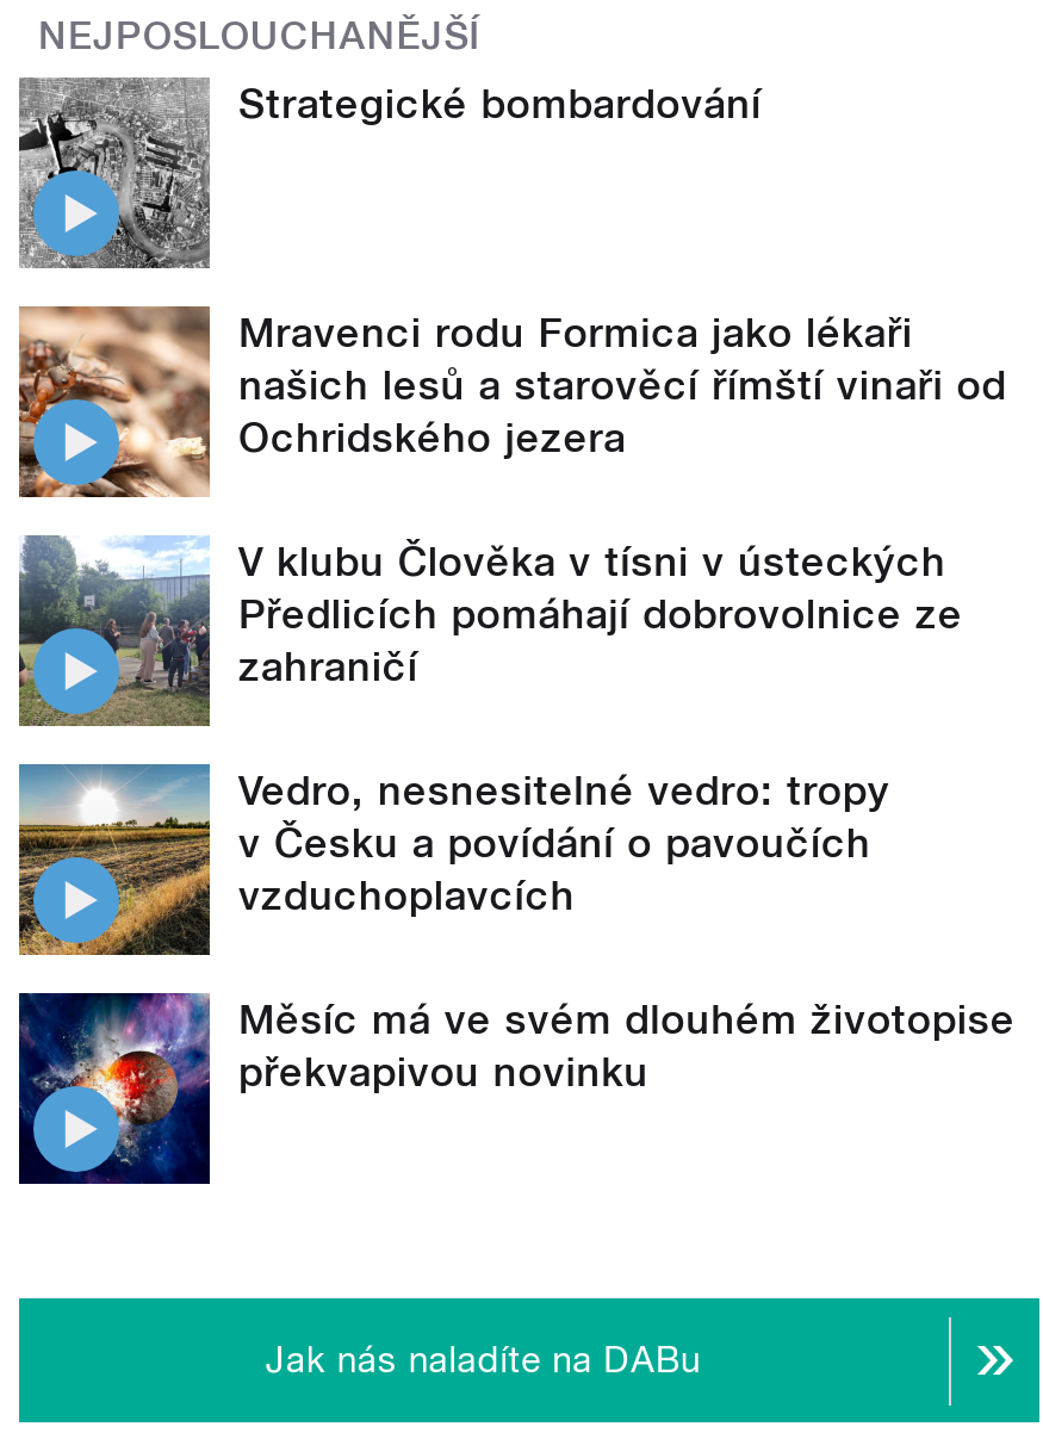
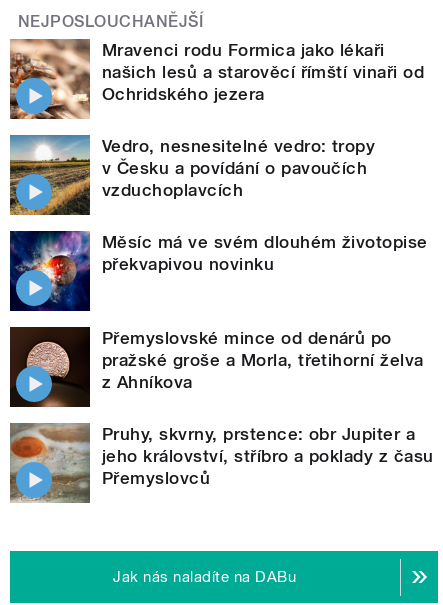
[17,77,762,271] [image] | Strategické bombardování -> none
moved [14,302,1007,502] -> [8,37,424,121]: [image] | Mravenci rodu Formica jako lékaři | našich lesů a starověcí římští vinaři od | Ochridského jezera
[19,535,963,726] [image] | V klubu Člověka v tísni v ústeckých | Předlicích pomáhají dobrovolnice ze | zahraničí -> none
moved [14,764,1015,1097] -> [8,135,428,274]: [image] | Vedro, nesnesitelné vedro: tropy | v Česku a povídání o pavoučích | vzduchoplavcích | Měsíc má ve svém dlouhém životopise | překvapivou novinku
none -> [9,326,434,488] [image] | Přemyslovské mince od denárů po | pražské groše a Morla, třetihorní želva | z Ahníkova | Pruhy, skvrny, prstence: obr Jupiter a | jeho království, stříbro a poklady z času | Přemyslovců
none -> [9,422,90,504] [image]

